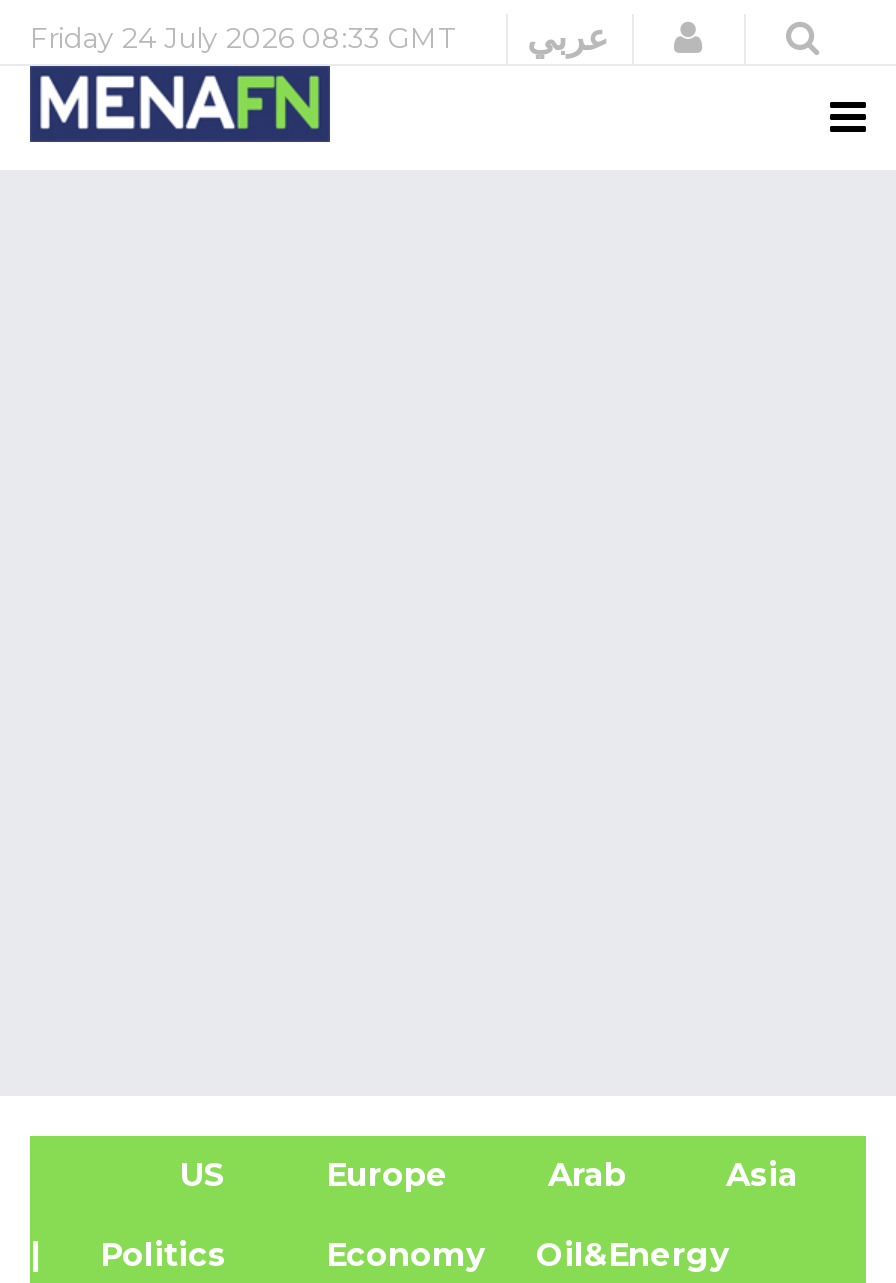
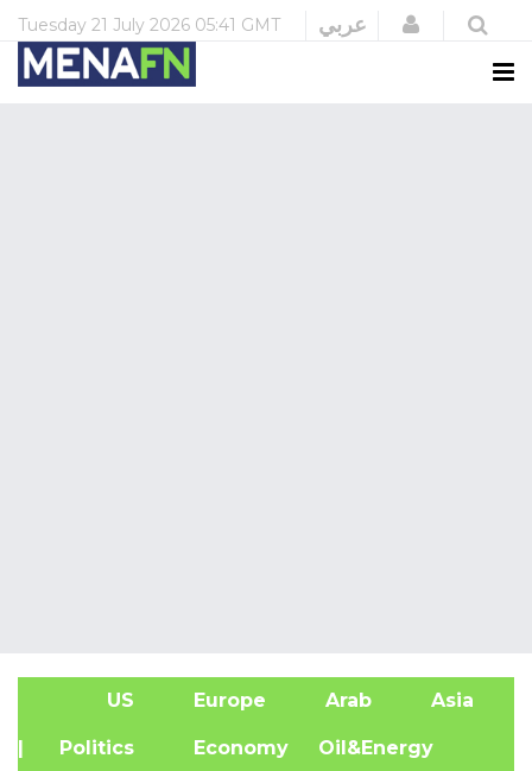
[30,20,454,56] Friday 24 July 2026 08:33 GMT -> [18,14,280,36] Tuesday 21 July 2026 05:41 GMT

